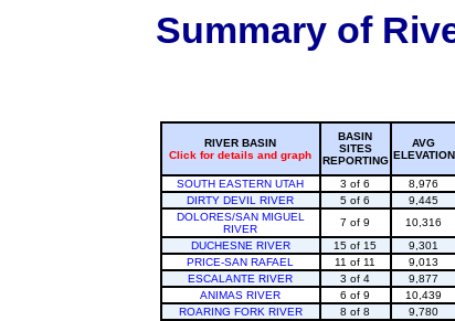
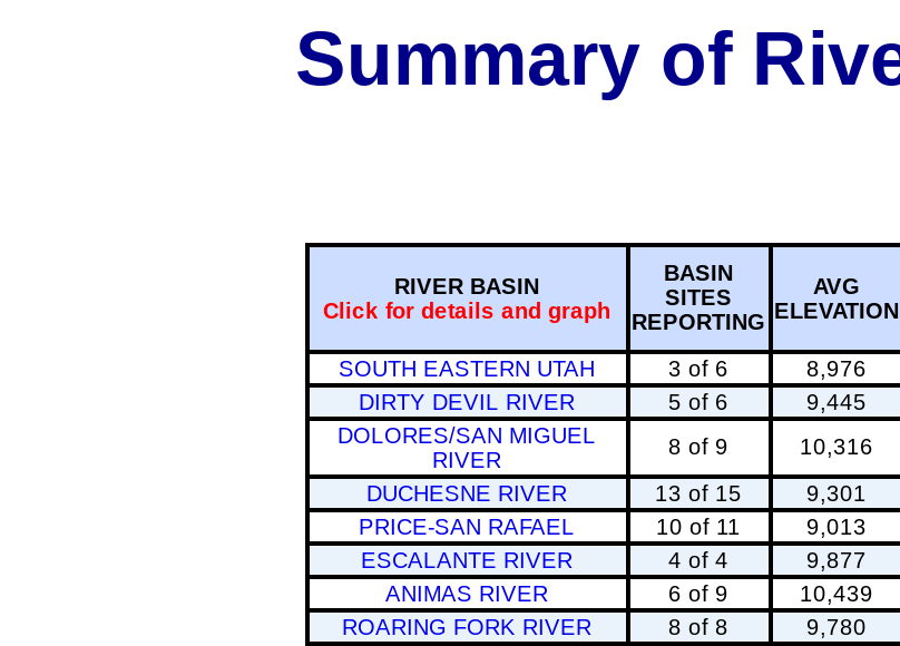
[340,216,370,228] 7 of 9 -> [668,434,728,459] 8 of 9
[334,239,377,252] 15 of 15 -> [655,481,742,506] 13 of 15
[335,256,375,268] 11 of 11 -> [656,515,741,539] 10 of 11
[340,272,370,285] 3 of 4 -> [668,548,728,572] 4 of 4

